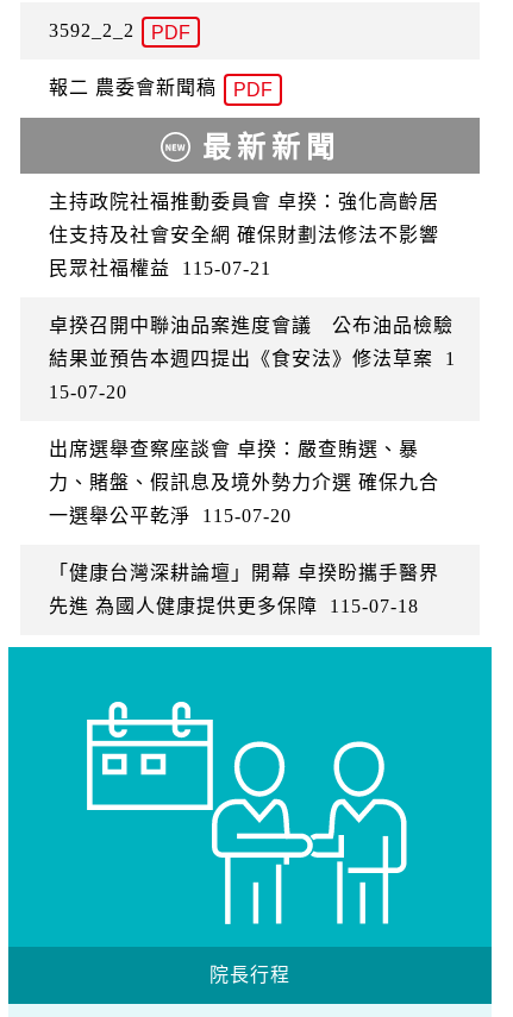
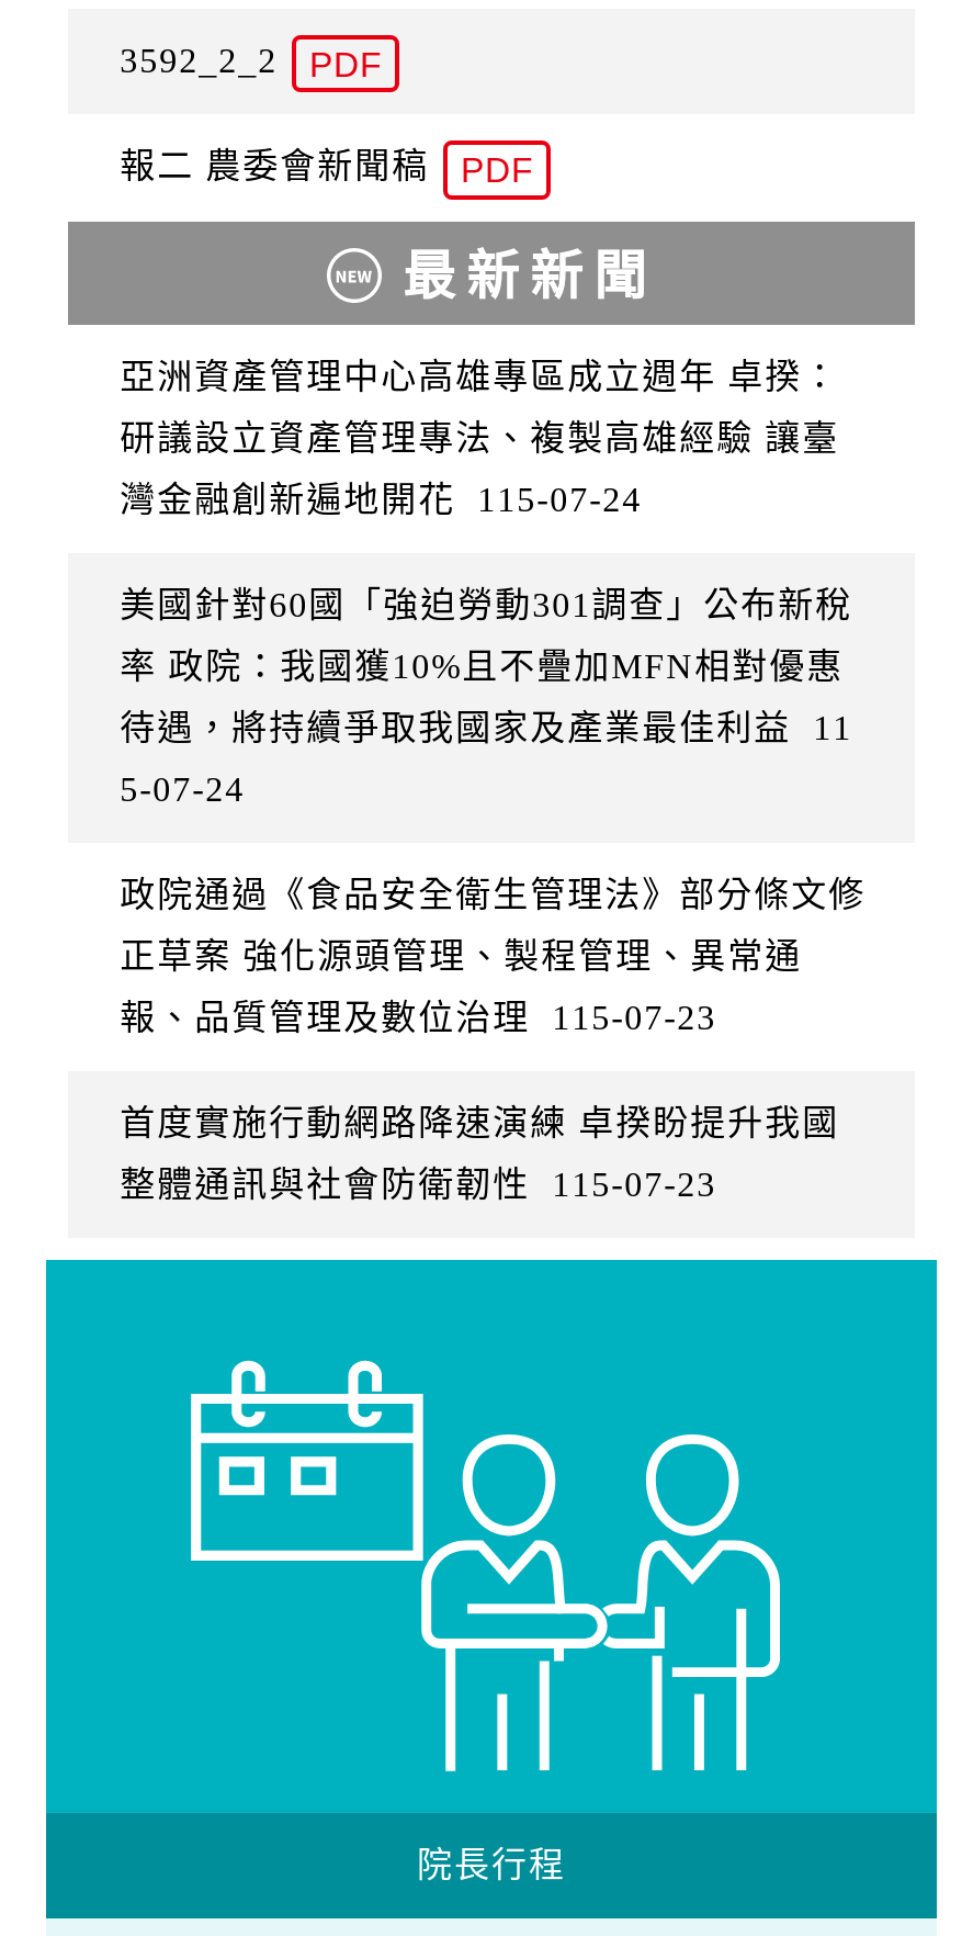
[48,192,456,616] 主持政院社福推動委員會 卓揆：強化高齡居 | 住支持及社會安全網 確保財劃法修法不影響 | 民眾社福權益 115-07-21 | 卓揆召開中聯油品案進度會議 公布油品檢驗 | 結果並預告本週四提出《食安法》修法草案 1 | 15-07-20 | 出席選舉查察座談會 卓揆：嚴查賄選、暴 | 力、賭盤、假訊息及境外勢力介選 確保九合 | 一選舉公平乾淨 115-07-20 | 「健康台灣深耕論壇」開幕 卓揆盼攜手醫界 | 先進 為國人健康提供更多保障 115-07-18 -> [120,358,866,1203] 亞洲資產管理中心高雄專區成立週年 卓揆： | 研議設立資產管理專法、複製高雄經驗 讓臺 | 灣金融創新遍地開花 115-07-24 | 美國針對60國「強迫勞動301調查」公布新稅 | 率 政院：我國獲10%且不疊加MFN相對優惠 | 待遇，將持續爭取我國家及產業最佳利益 11 | 5-07-24 | 政院通過《食品安全衛生管理法》部分條文修 | 正草案 強化源頭管理、製程管理、異常通 | 報、品質管理及數位治理 115-07-23 | 首度實施行動網路降速演練 卓揆盼提升我國 | 整體通訊與社會防衛韌性 115-07-23

